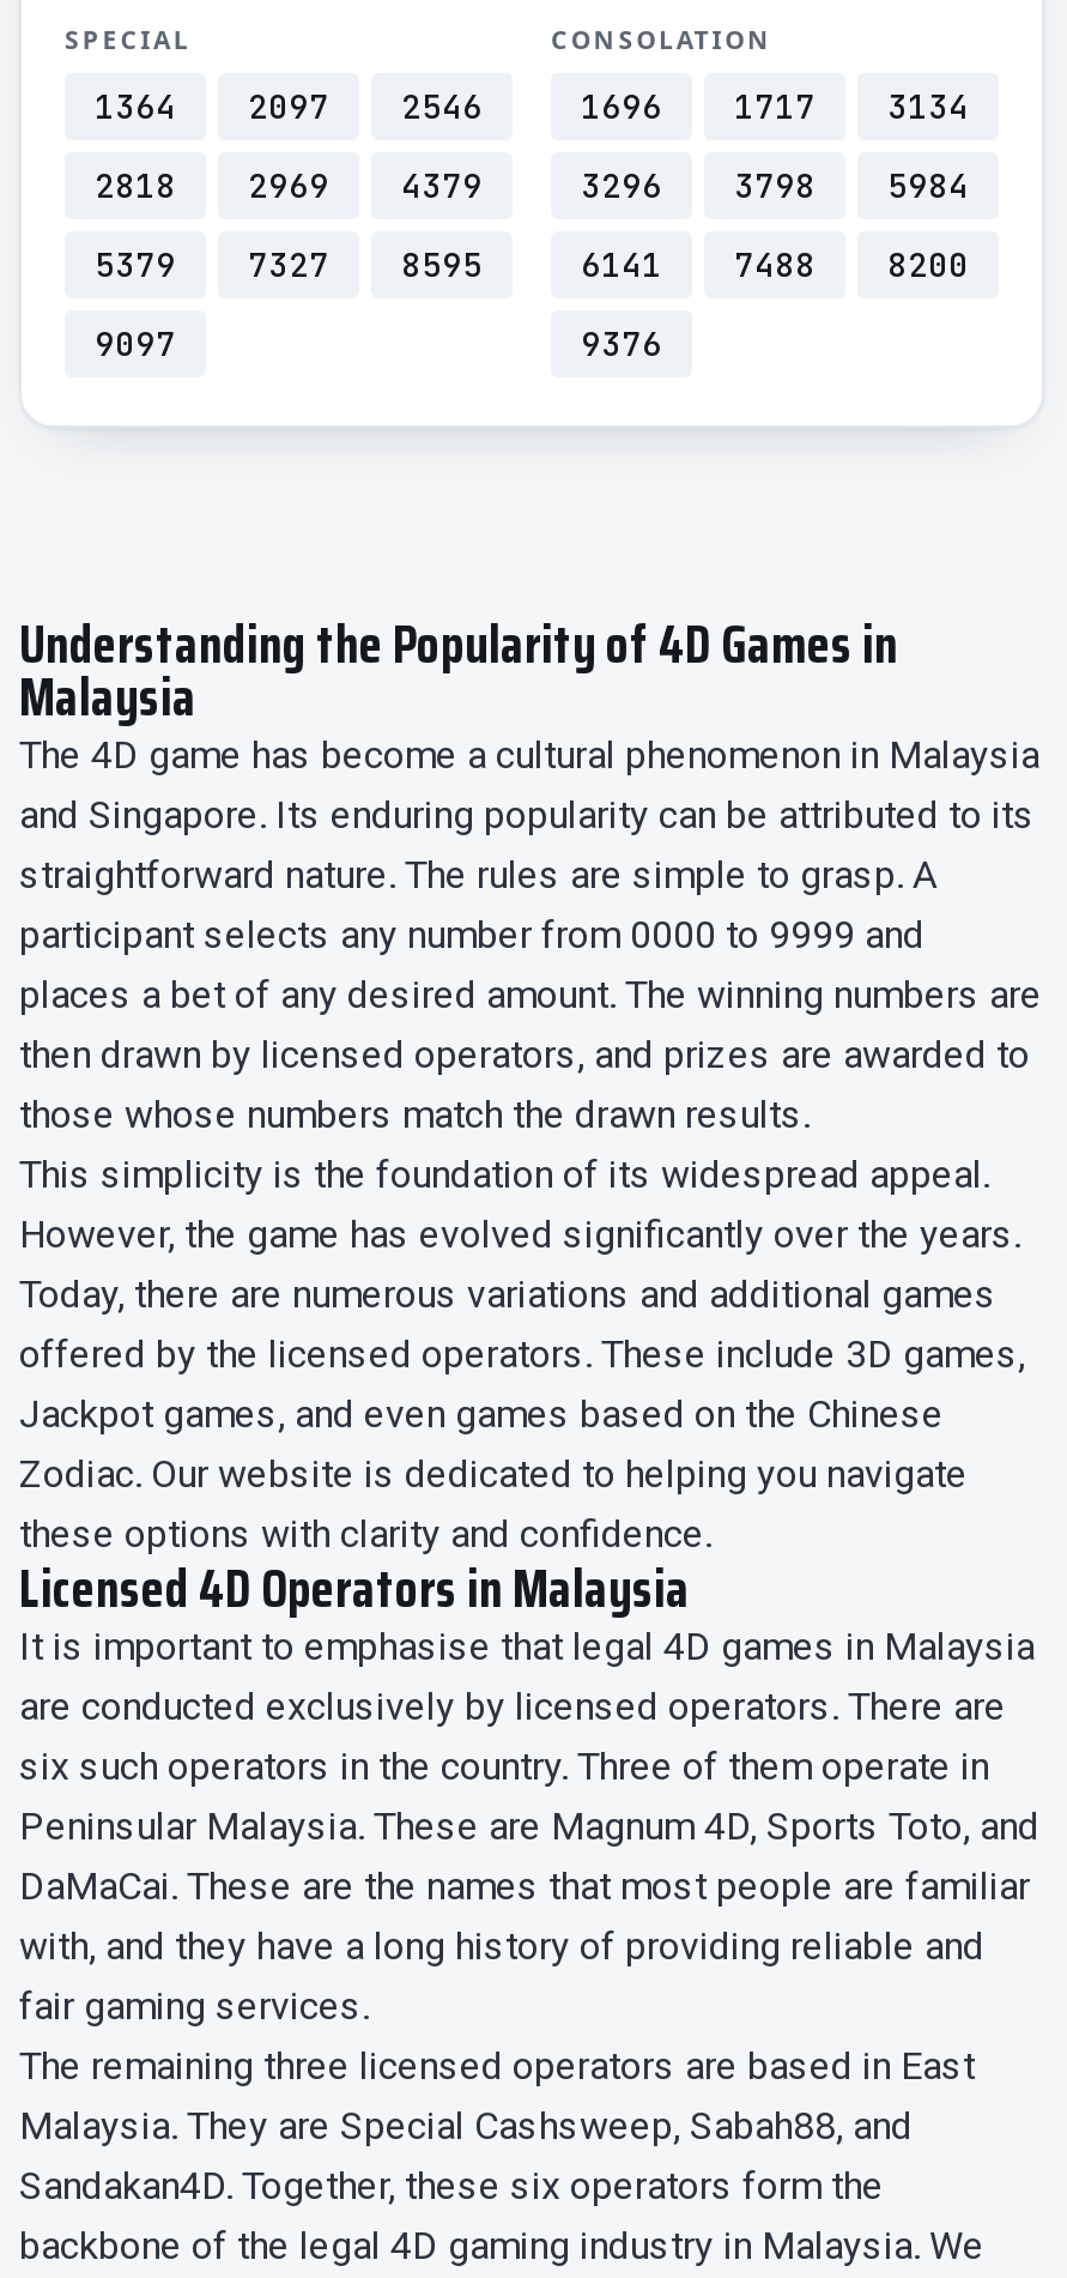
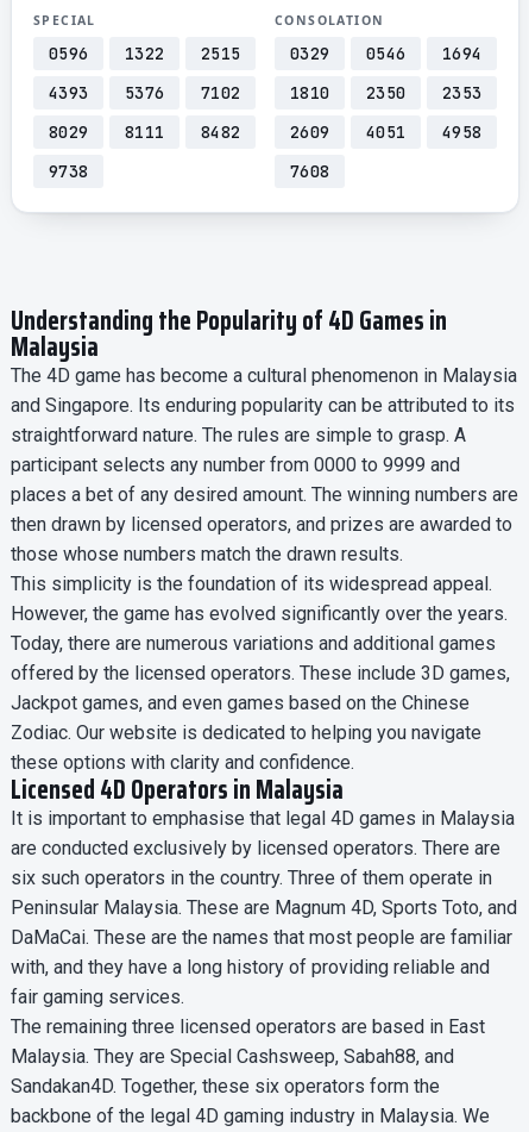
[95,85,176,128] 1364 -> [48,43,89,64] 0596
[248,85,329,128] 2097 -> [124,43,165,64] 1322
[401,85,483,128] 2546 -> [200,43,241,64] 2515
[581,85,662,128] 1696 -> [289,43,330,64] 0329
[734,85,816,128] 1717 -> [366,43,406,64] 0546
[887,85,969,128] 3134 -> [442,43,482,64] 1694
[95,164,176,207] 2818 -> [48,82,89,104] 4393
[248,164,329,207] 2969 -> [124,82,165,104] 5376
[401,164,483,207] 4379 -> [200,82,241,104] 7102
[581,164,662,207] 3296 -> [289,82,330,104] 1810
[734,164,816,207] 3798 -> [366,82,406,104] 2350
[887,164,969,207] 5984 -> [442,82,482,104] 2353
[95,243,176,286] 5379 -> [48,121,89,143] 8029
[248,243,329,286] 7327 -> [124,121,165,143] 8111
[401,243,483,286] 8595 -> [200,121,241,143] 8482
[581,243,662,286] 6141 -> [289,121,330,143] 2609
[734,243,816,286] 7488 -> [366,121,406,143] 4051
[887,243,969,286] 8200 -> [442,121,482,143] 4958
[95,322,176,365] 9097 -> [48,161,89,182] 9738
[581,322,662,365] 9376 -> [289,161,330,182] 7608

